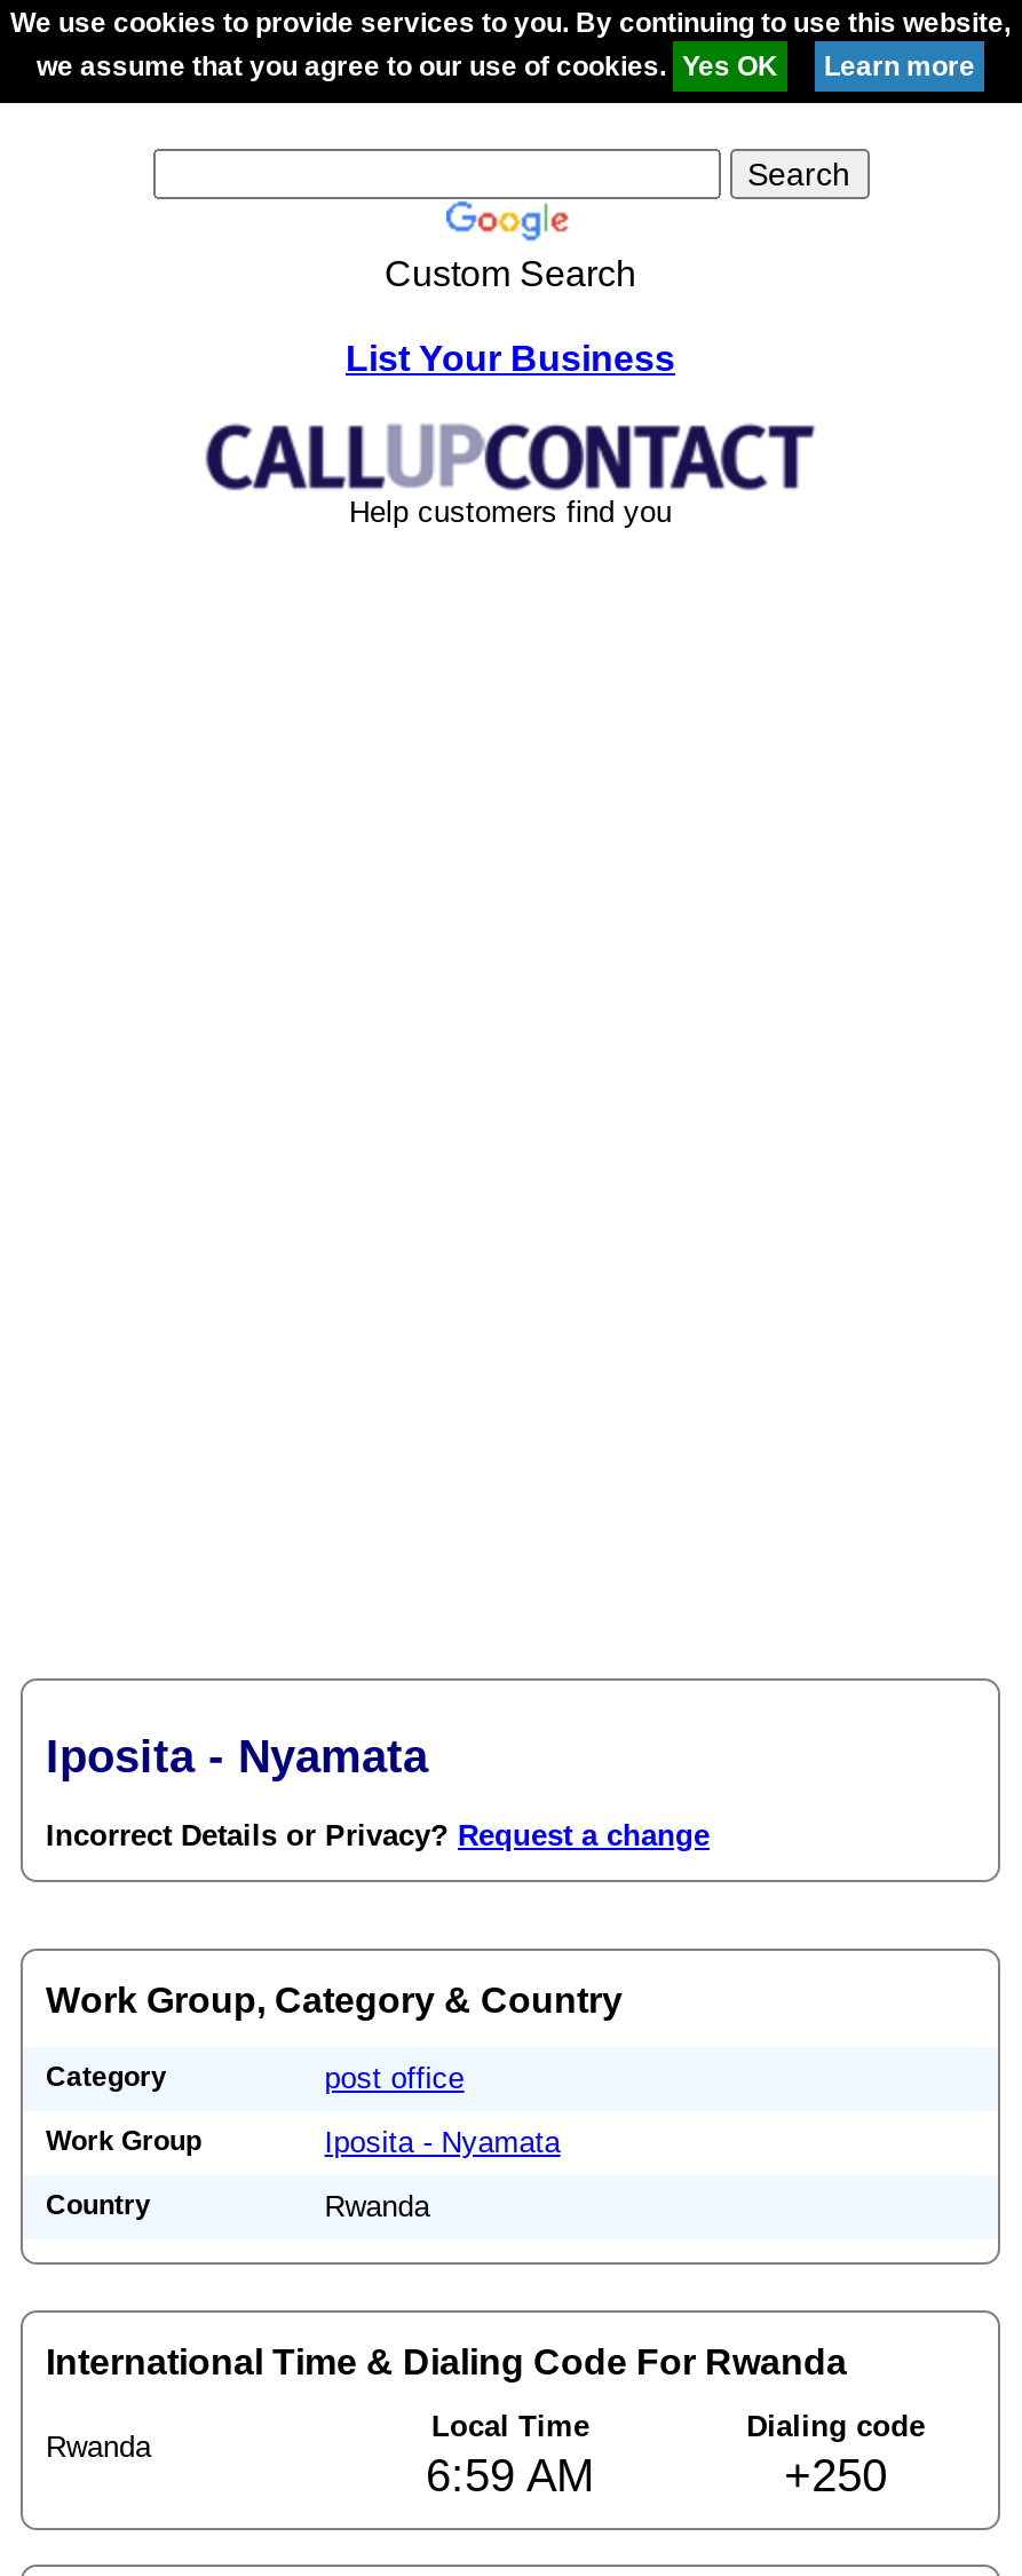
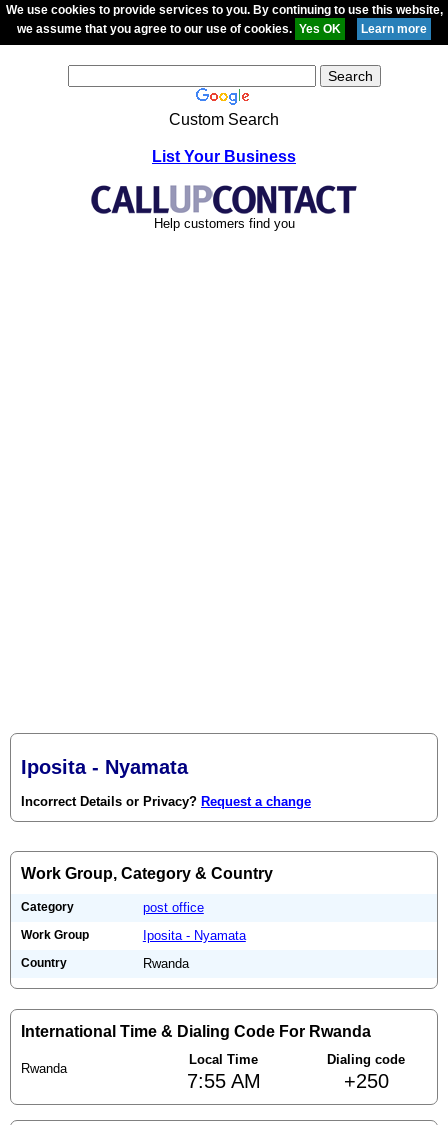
[426,2450,595,2500] 6:59 AM -> [187,1070,261,1092] 7:55 AM

